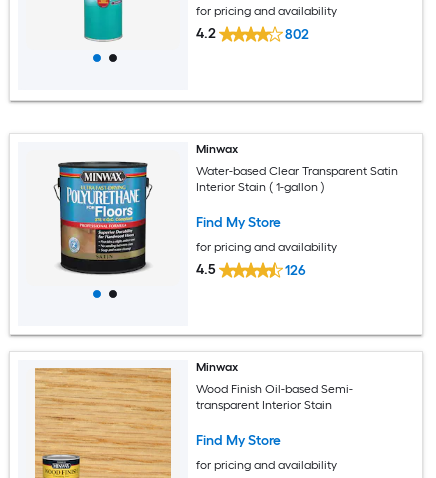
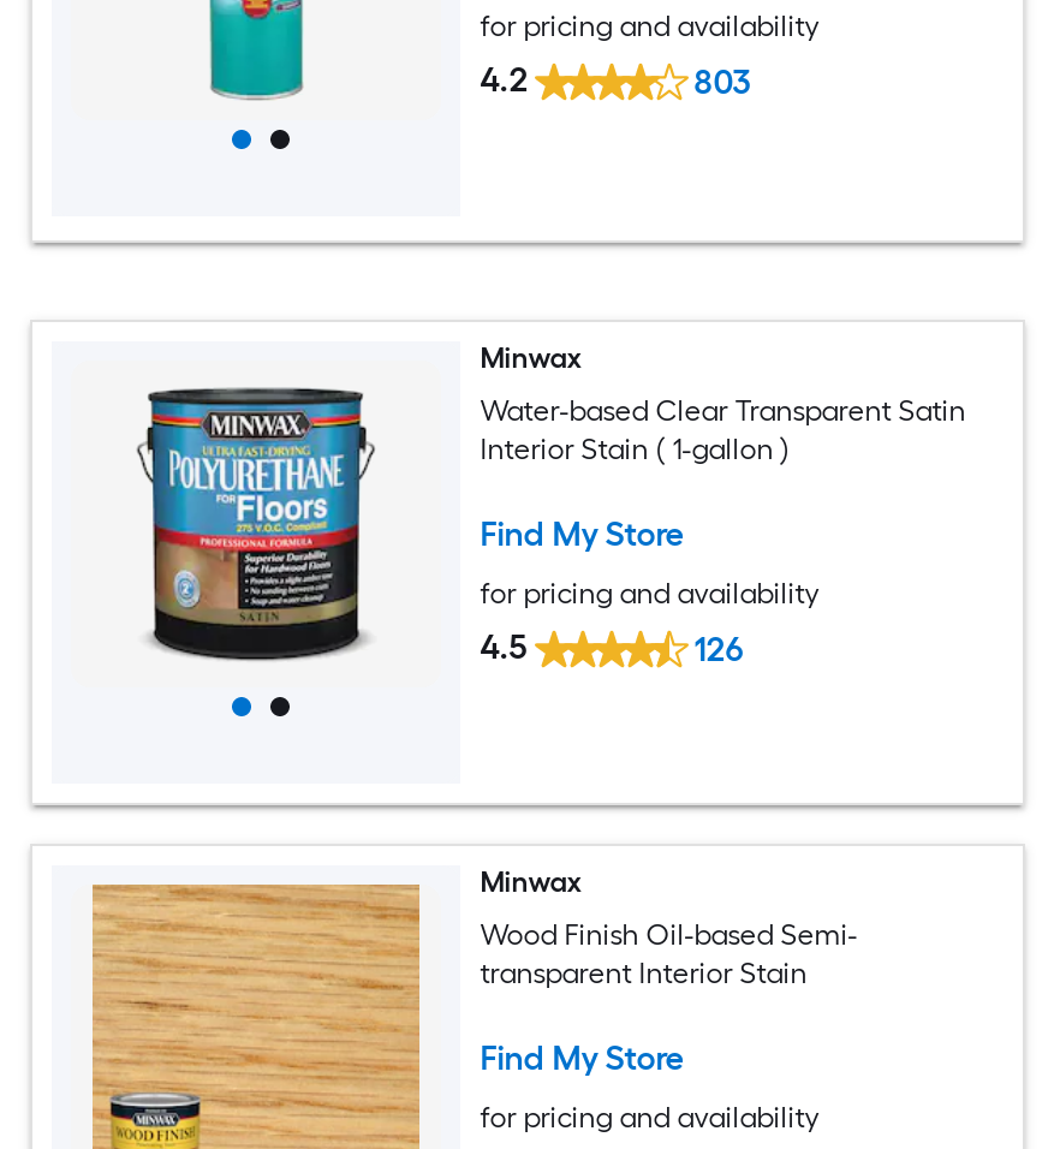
[285,26,309,43] 802 -> [694,62,752,103] 803

